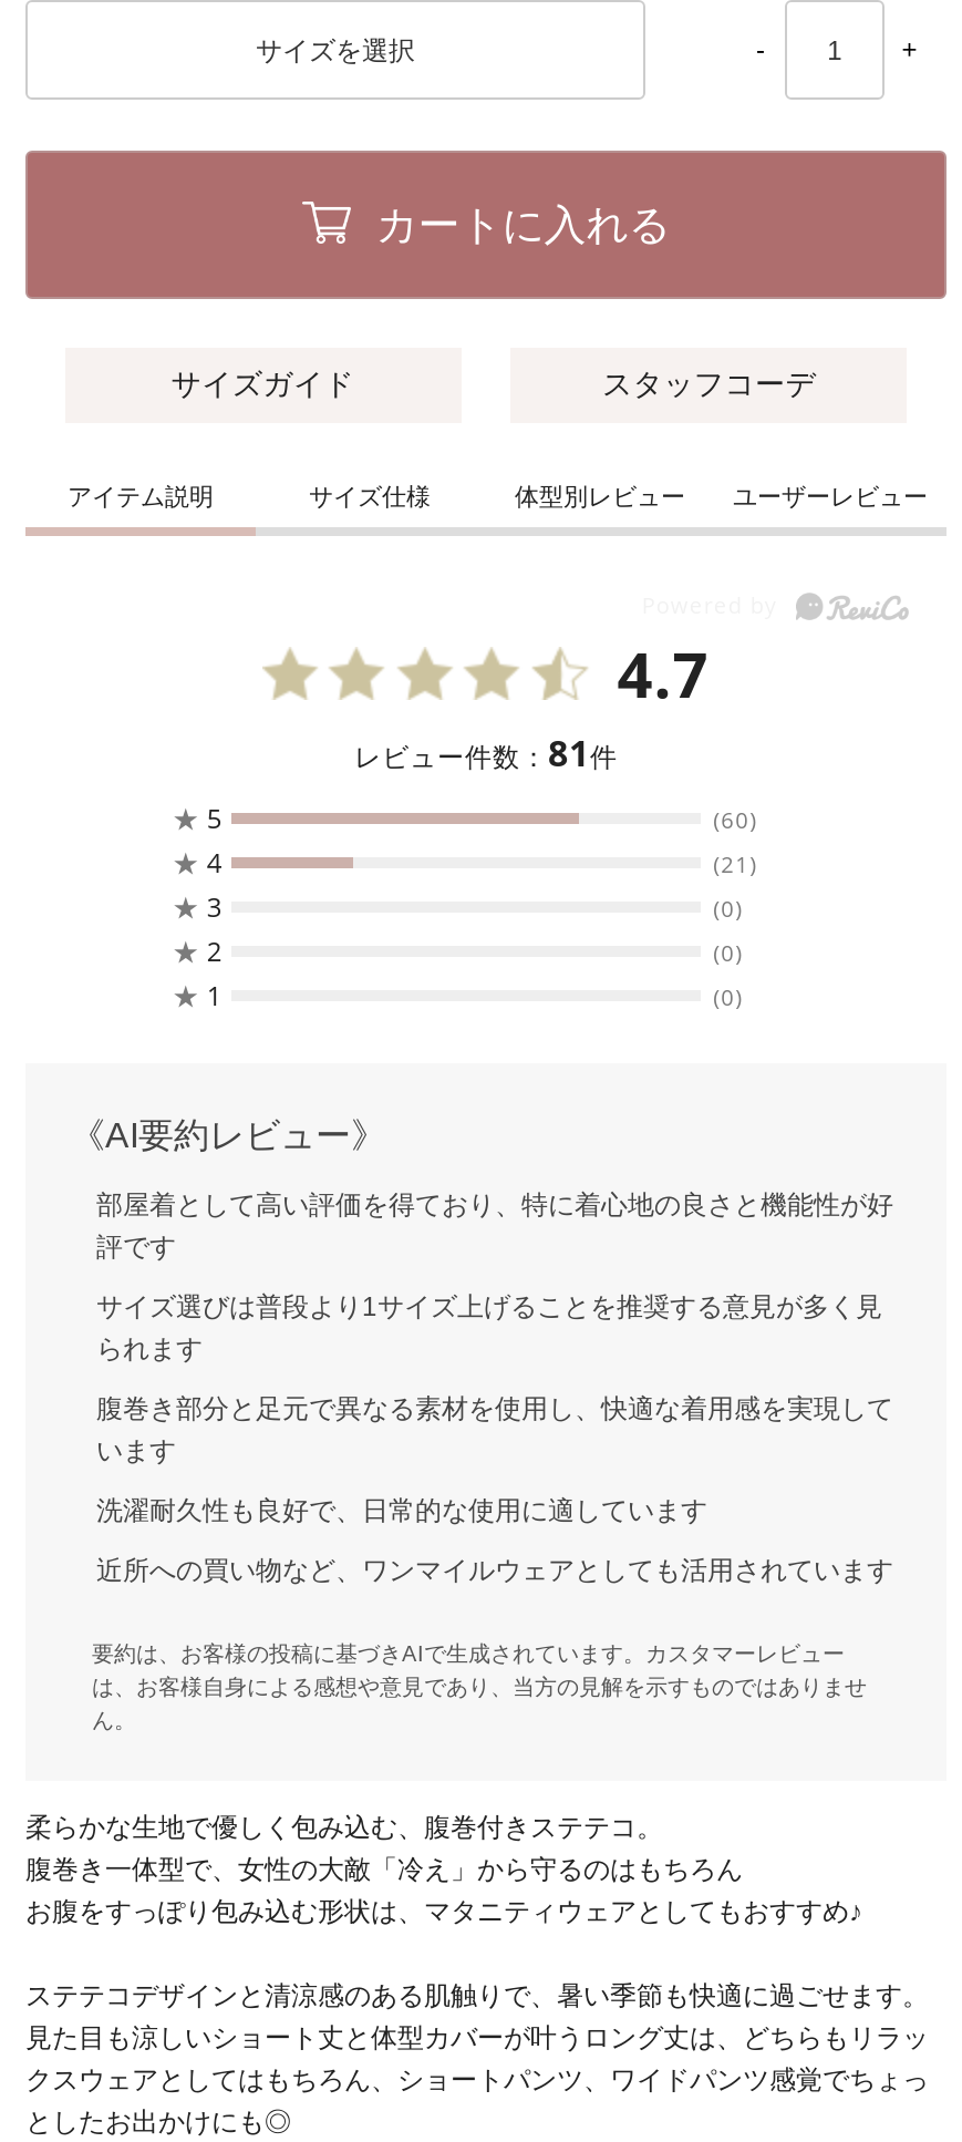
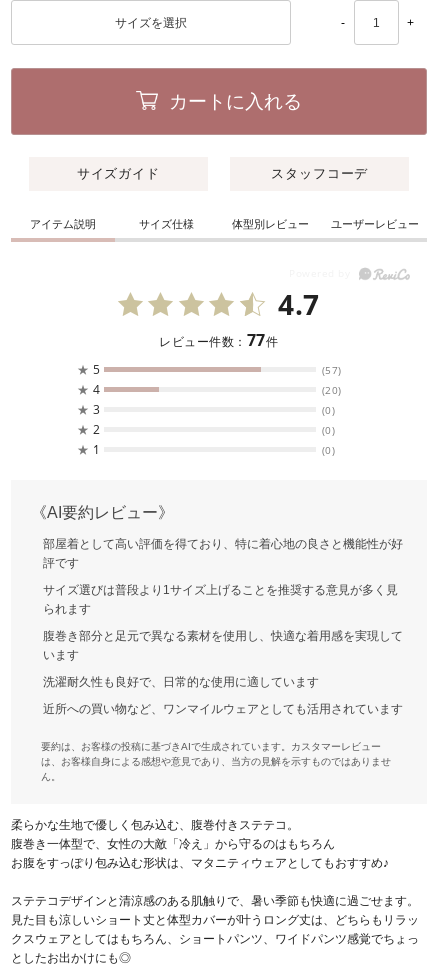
[354,728,618,777] レビュー件数：81件 -> [159,329,278,351] レビュー件数：77件
[713,803,758,834] (60) -> [322,363,342,377] (57)
[713,847,758,879] (21) -> [322,383,342,397] (20)

